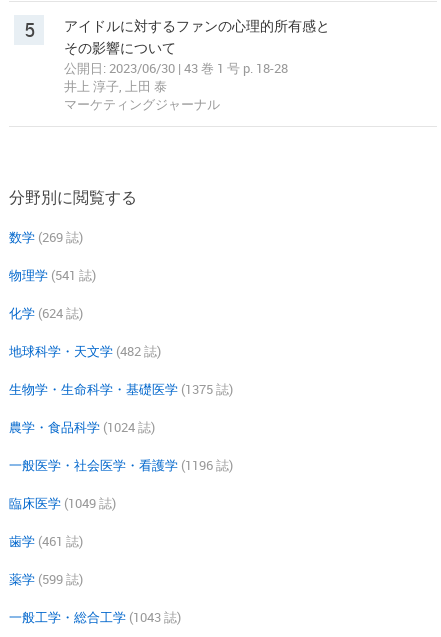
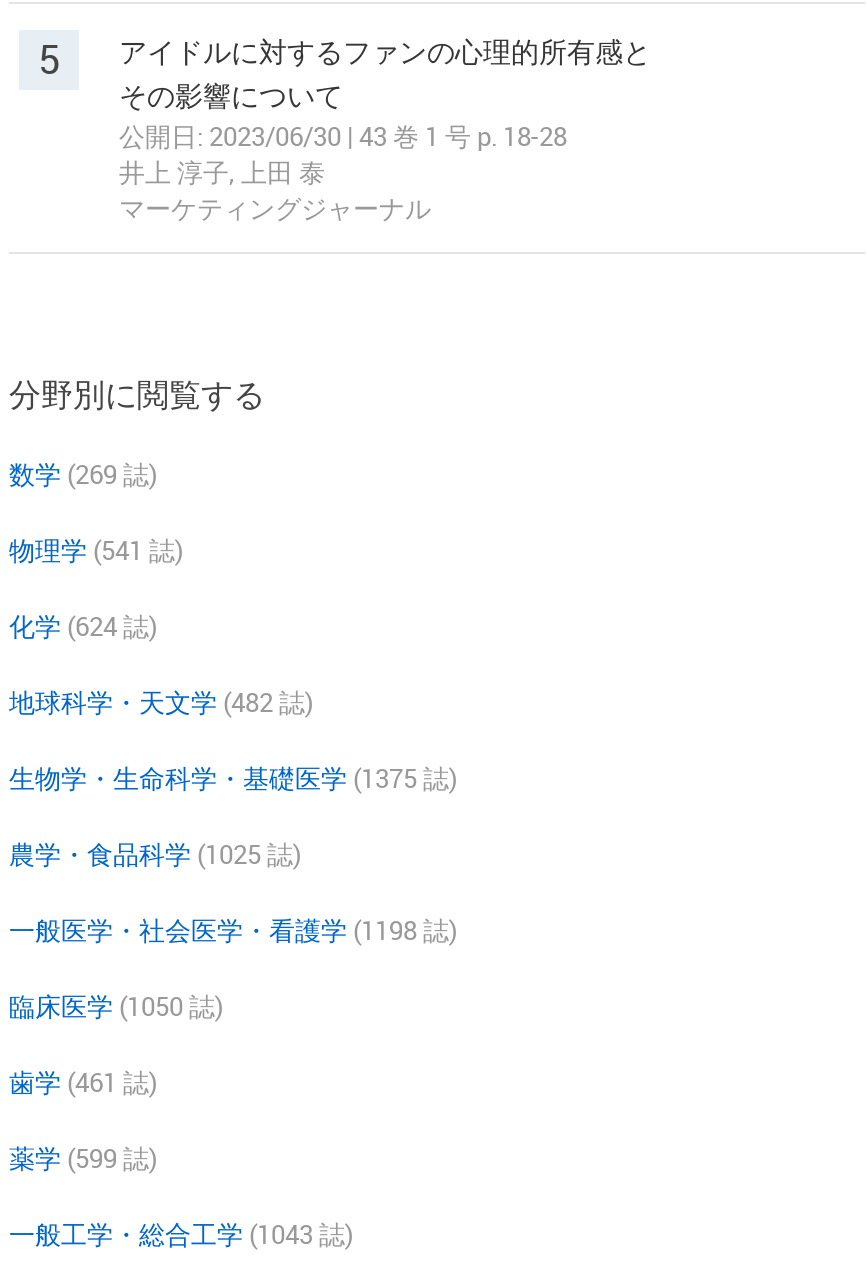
[9,418,155,436] 農学・食品科学 (1024 誌) -> [9,836,301,872] 農学・食品科学 (1025 誌)
[9,456,233,474] 一般医学・社会医学・看護学 (1196 誌) -> [9,912,457,948] 一般医学・社会医学・看護学 (1198 誌)
[9,494,116,512] 臨床医学 (1049 誌) -> [9,988,223,1024] 臨床医学 (1050 誌)

